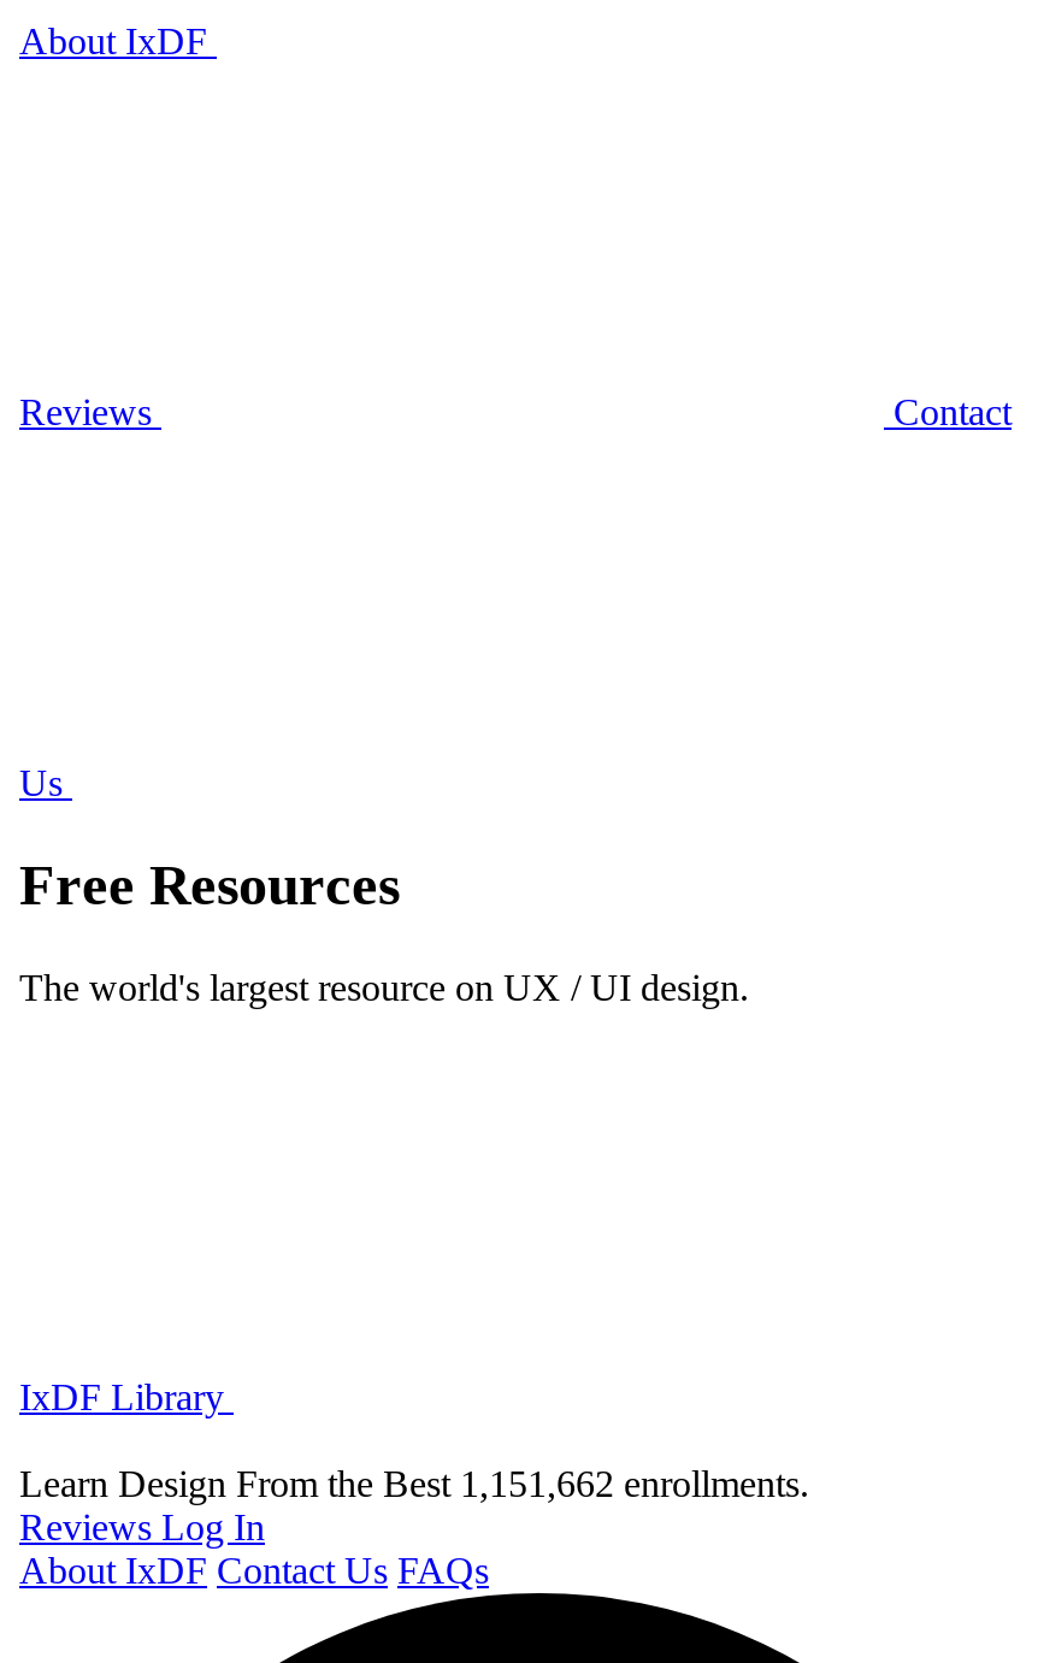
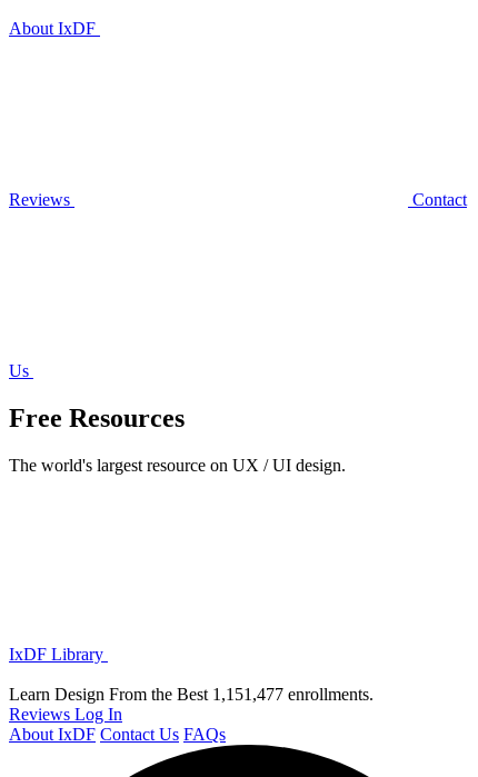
[19,1462,809,1503] Learn Design From the Best 1,151,662 enrollments. -> [9,684,374,703] Learn Design From the Best 1,151,477 enrollments.

